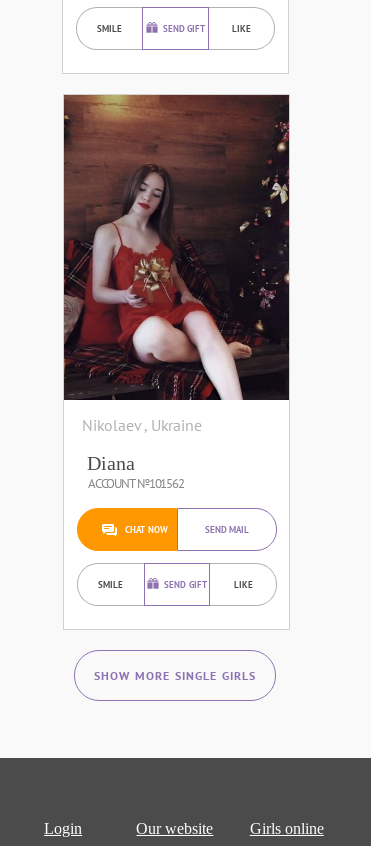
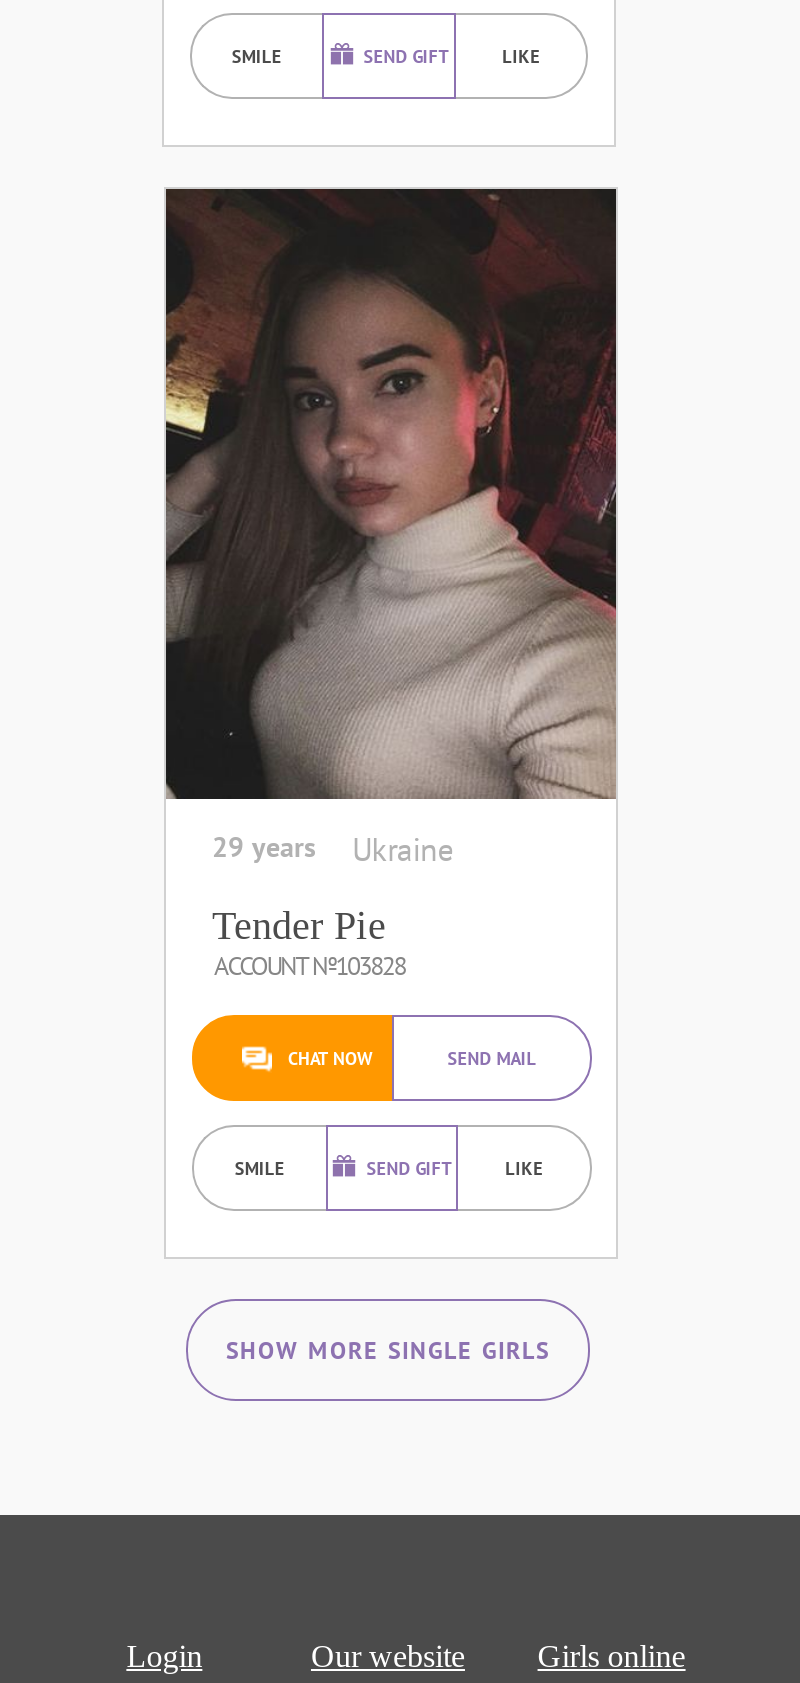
[63,94,290,435] [image] | Nikolaev , Ukraine -> [164,187,618,869] [image] | 29 years | Ukraine
[87,452,183,492] Diana | ACCOUNT №101562 -> [212,903,405,983] Tender Pie | ACCOUNT №103828

